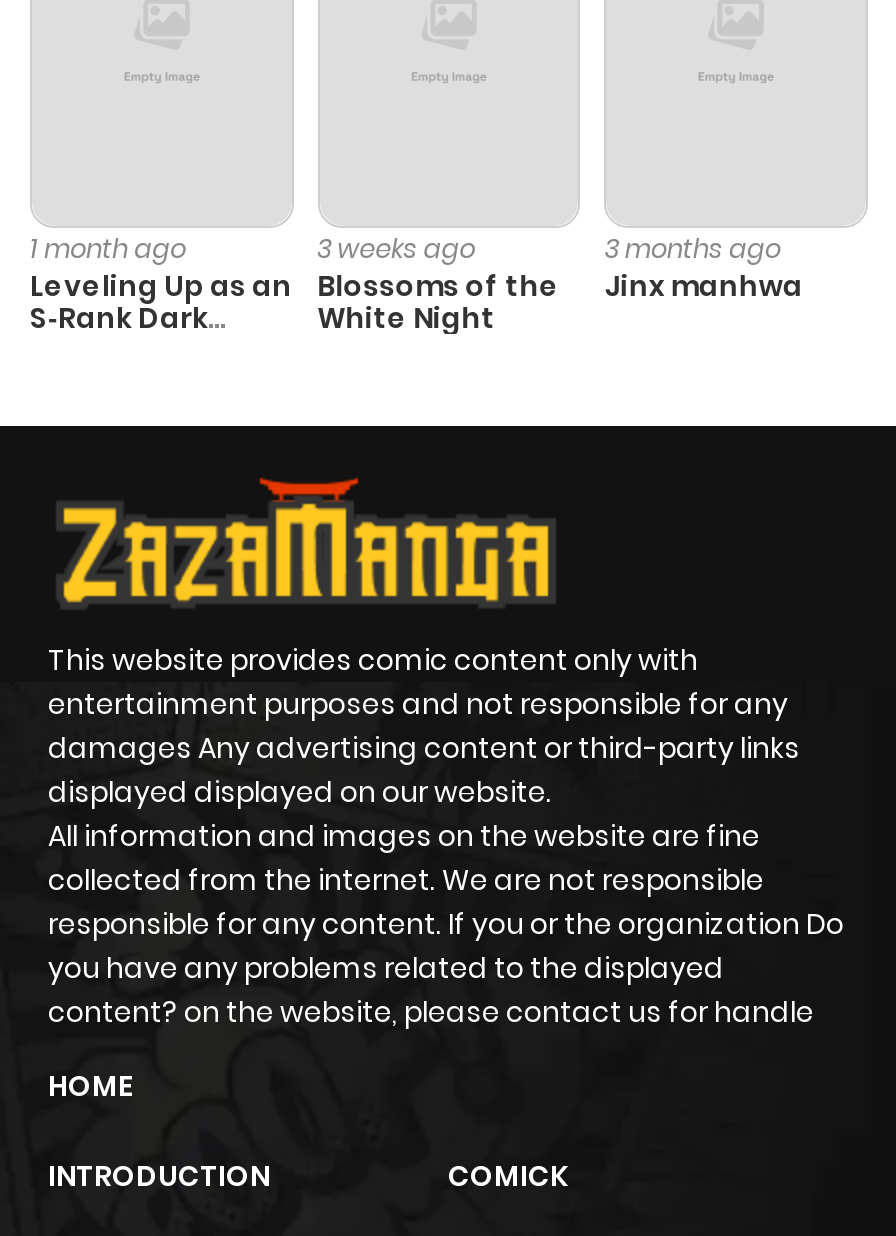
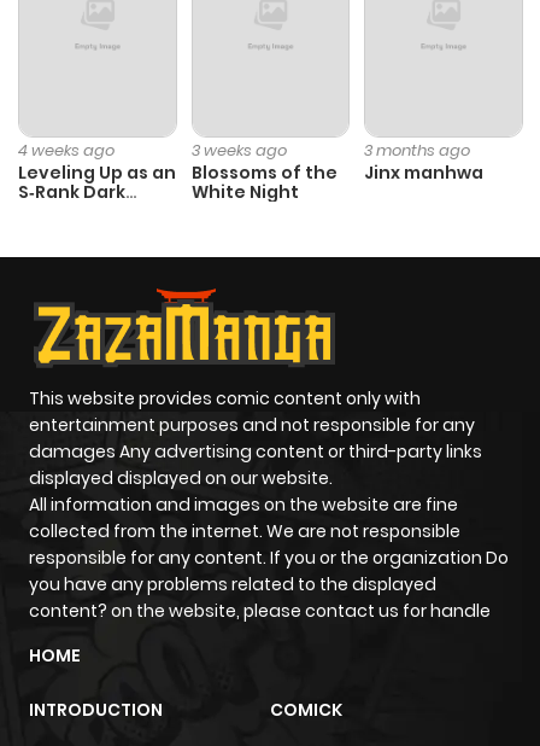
[30,230,186,268] 1 month ago -> [18,139,115,162] 4 weeks ago

